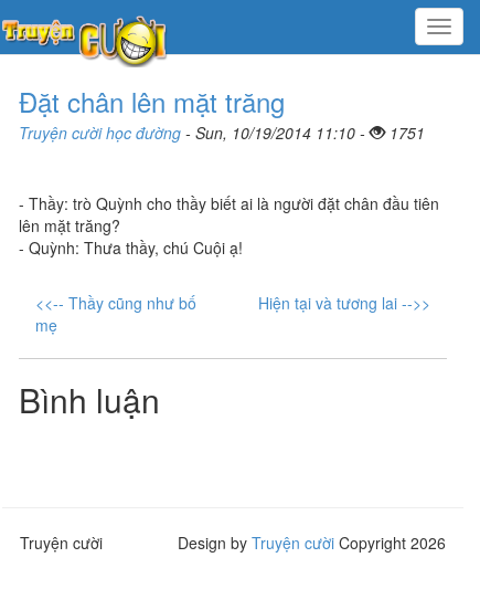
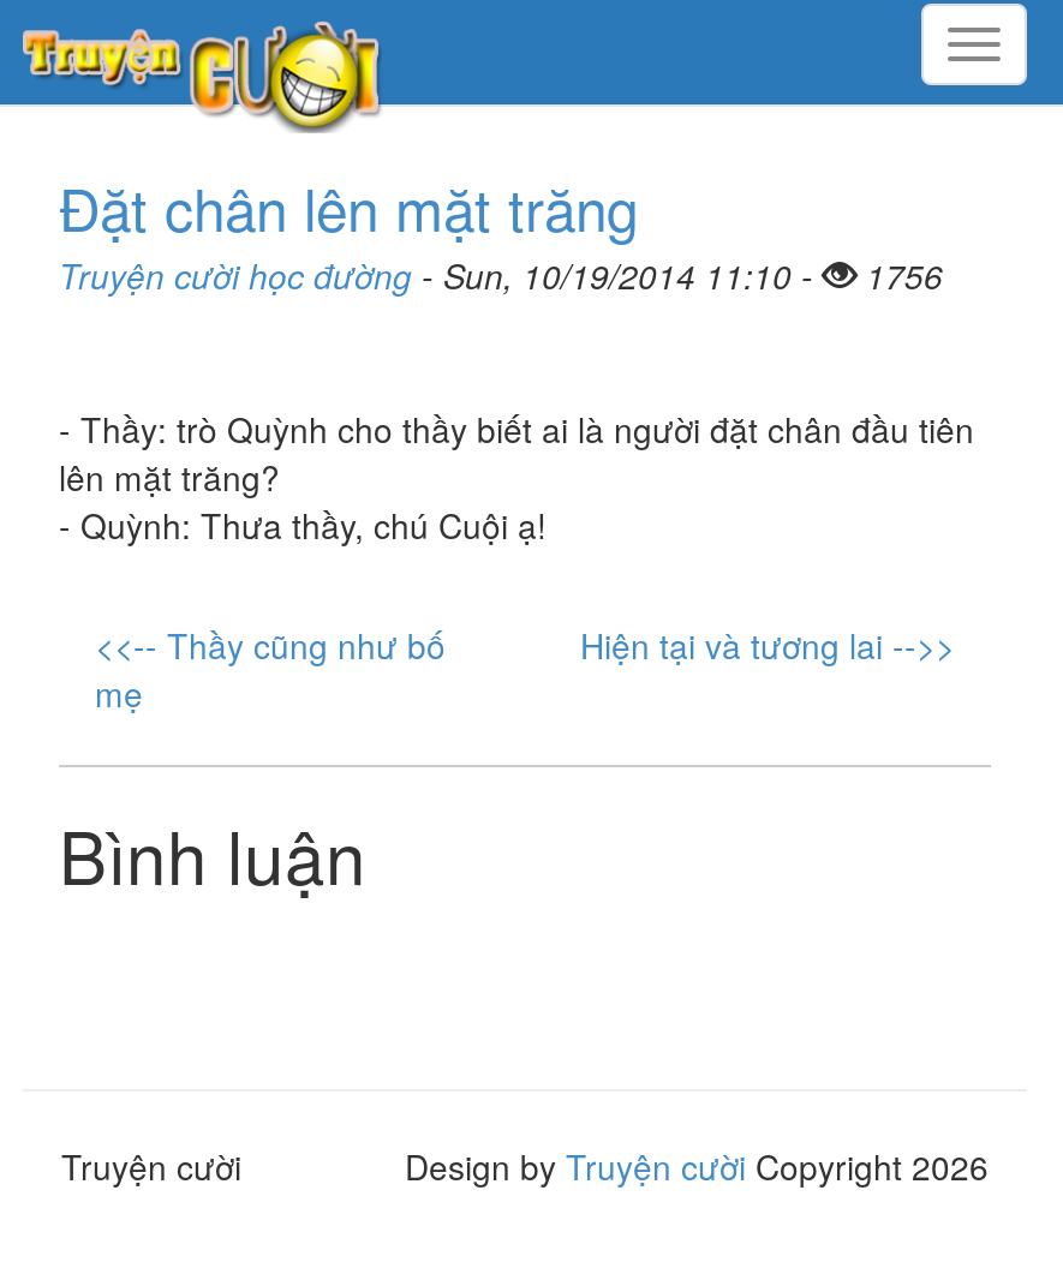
[19,122,425,144] Truyện cười học đường - Sun, 10/19/2014 11:10 - 1751 -> [59,251,943,299] Truyện cười học đường - Sun, 10/19/2014 11:10 - 1756

